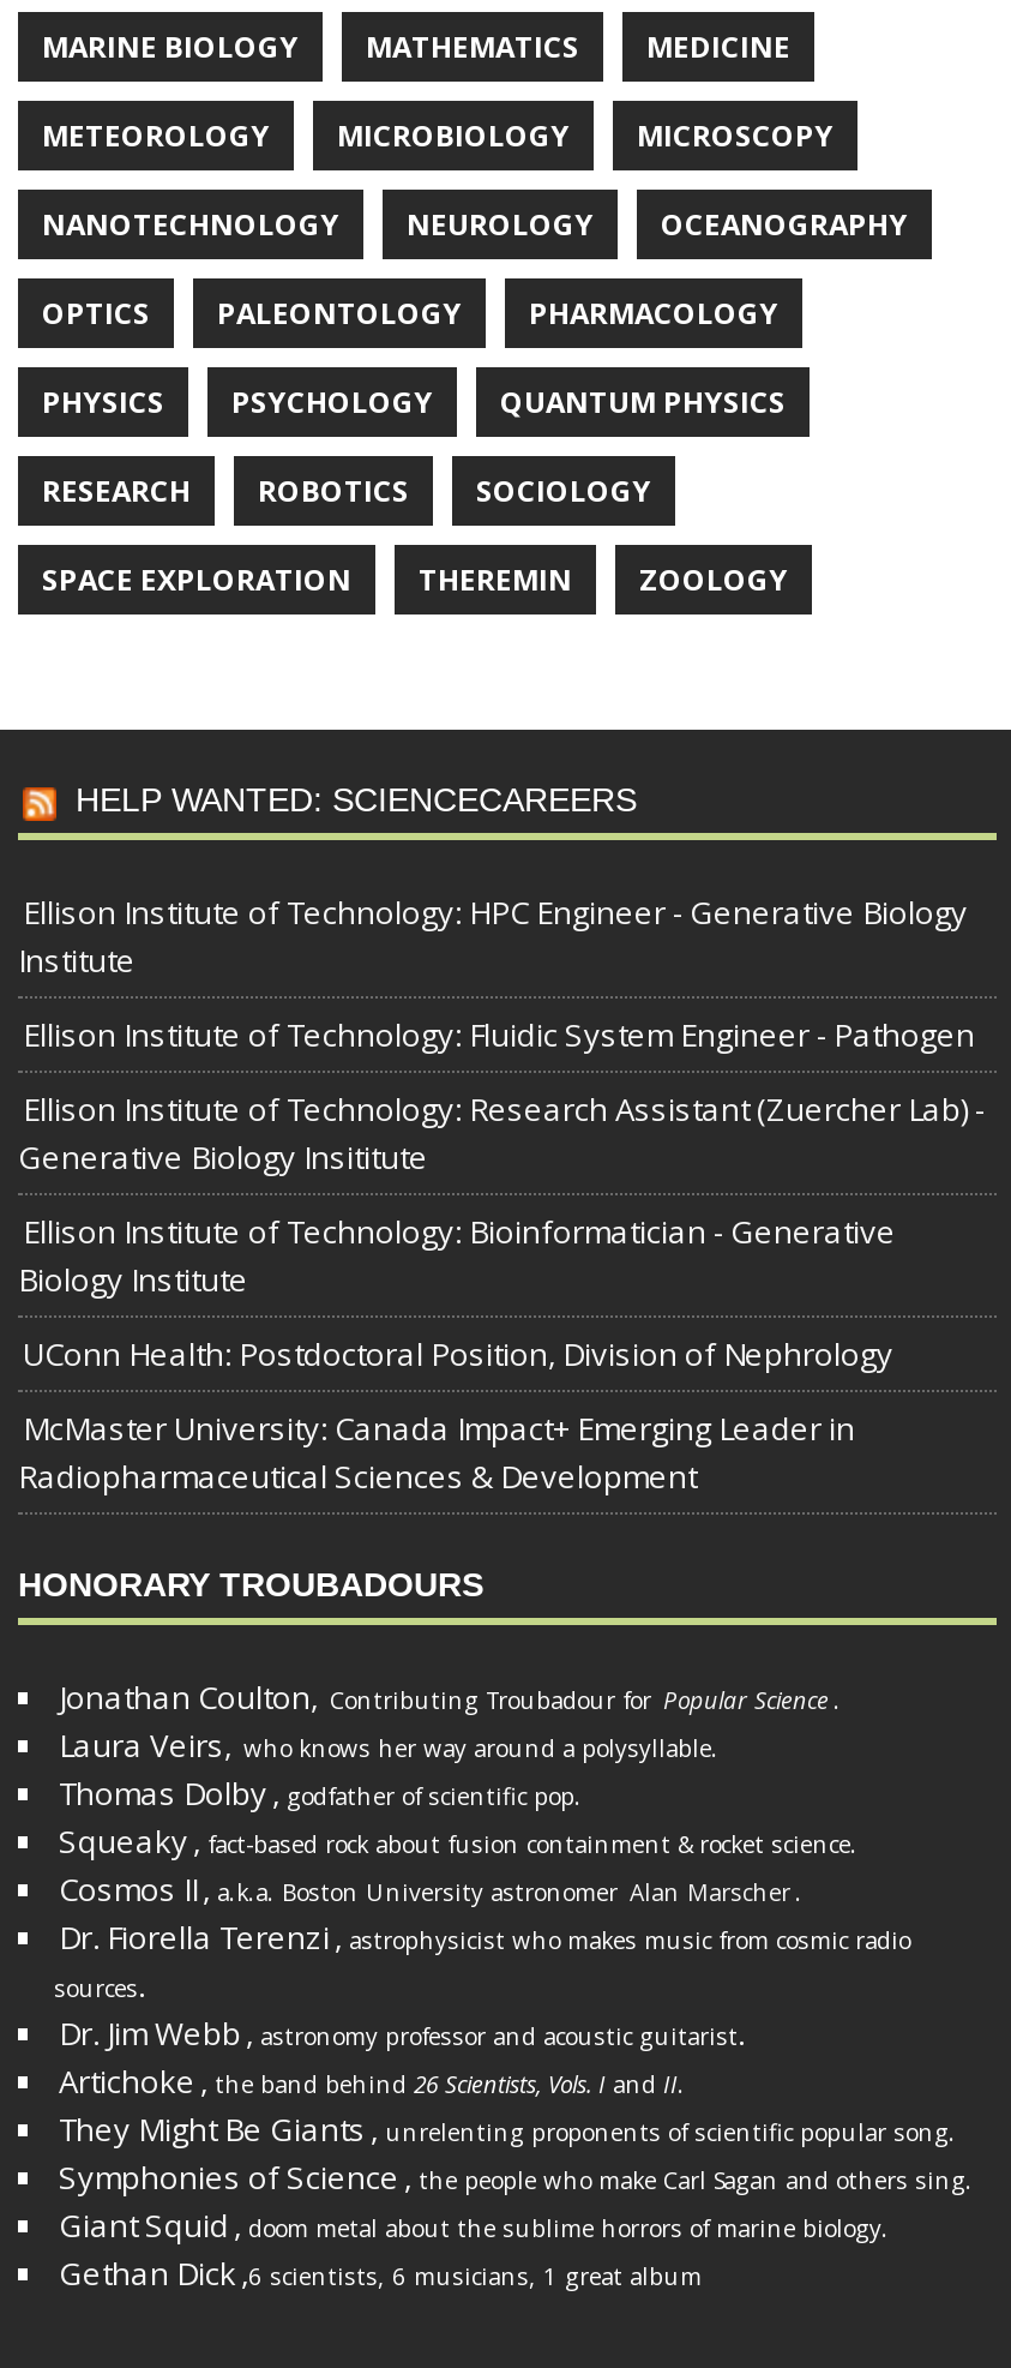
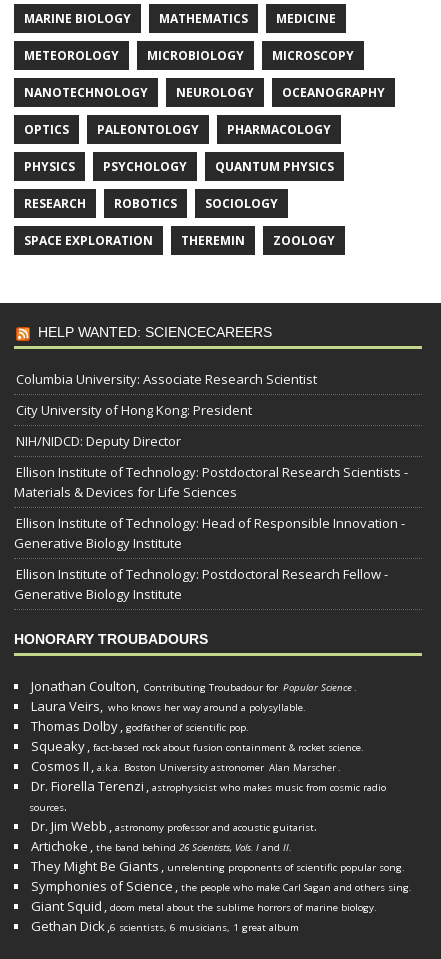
[18,891,968,982] Ellison Institute of Technology: HPC Engineer - Generative Biology | Institute -> [16,370,317,388] Columbia University: Associate Research Scientist
[23,1013,975,1056] Ellison Institute of Technology: Fluidic System Engineer - Pathogen -> [16,401,252,419] City University of Hong Kong: President
[18,1087,985,1179] Ellison Institute of Technology: Research Assistant (Zuercher Lab) - | Generative Biology Insititute -> [16,432,181,450] NIH/NIDCD: Deputy Director
[18,1210,896,1301] Ellison Institute of Technology: Bioinformatician - Generative | Biology Institute -> [14,463,408,501] Ellison Institute of Technology: Postdoctoral Research Scientists - | Materials & Devices for Life Sciences
[23,1332,893,1375] UConn Health: Postdoctoral Position, Division of Nephrology -> [14,514,405,552] Ellison Institute of Technology: Head of Responsible Innovation - | Generative Biology Institute
[18,1407,855,1498] McMaster University: Canada Impact+ Emerging Leader in | Radiopharmaceutical Sciences & Development -> [14,565,388,603] Ellison Institute of Technology: Postdoctoral Research Fellow - | Generative Biology Institute

